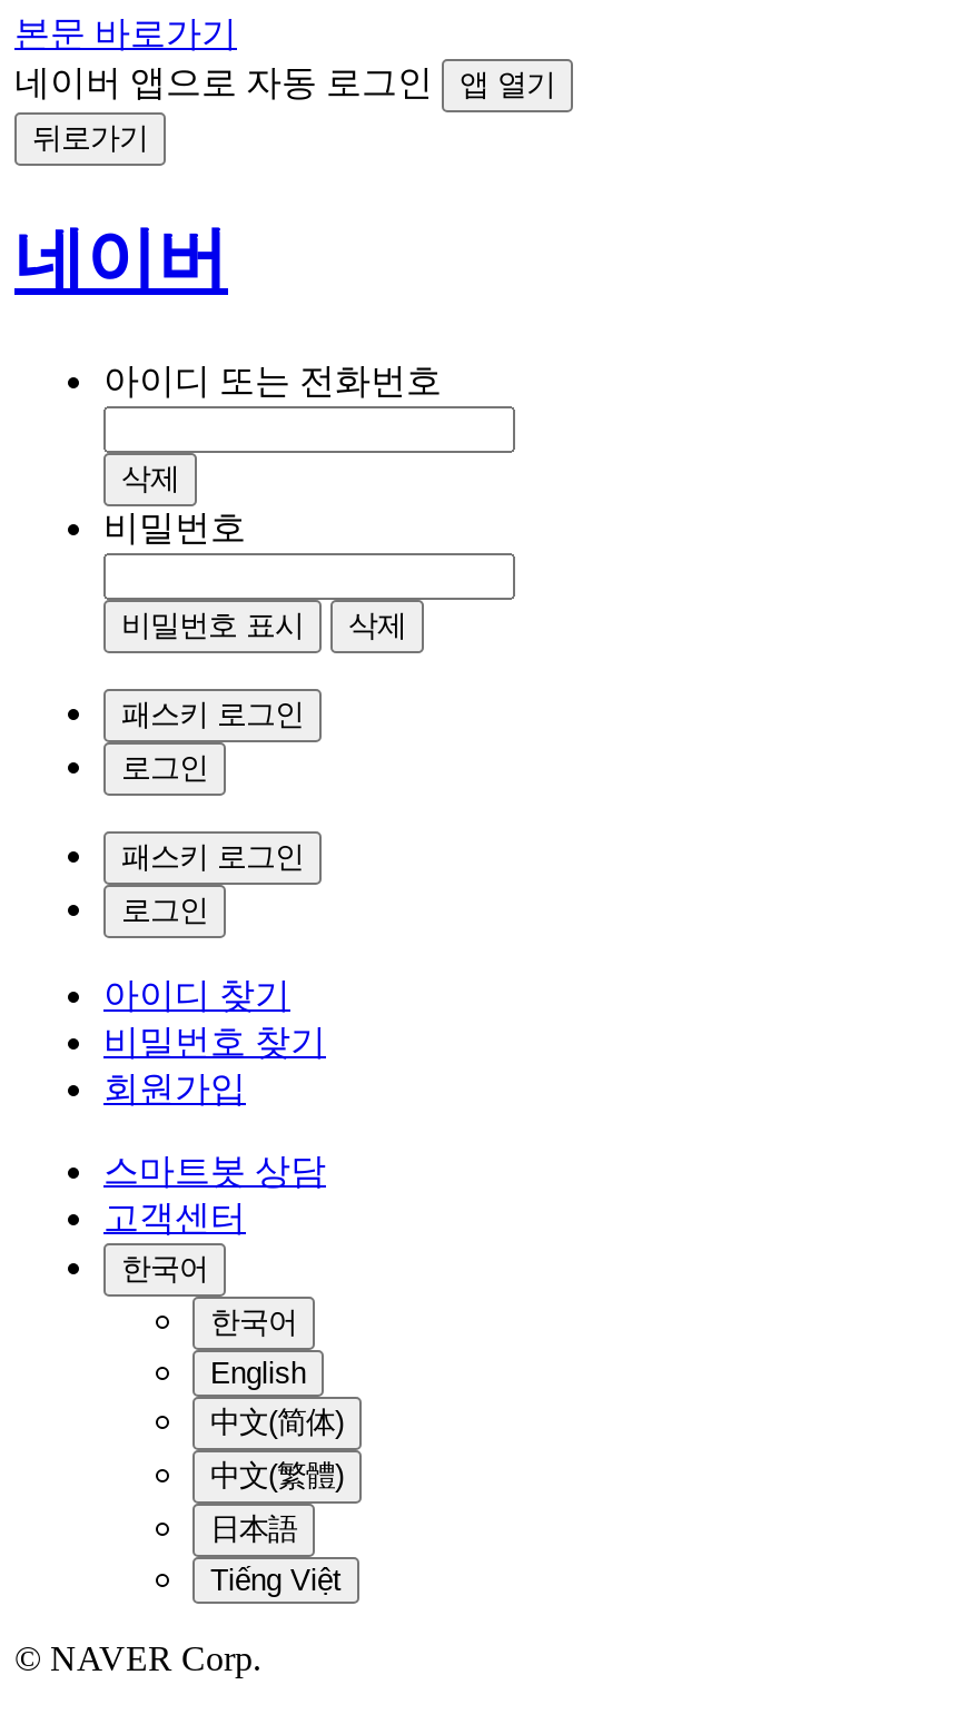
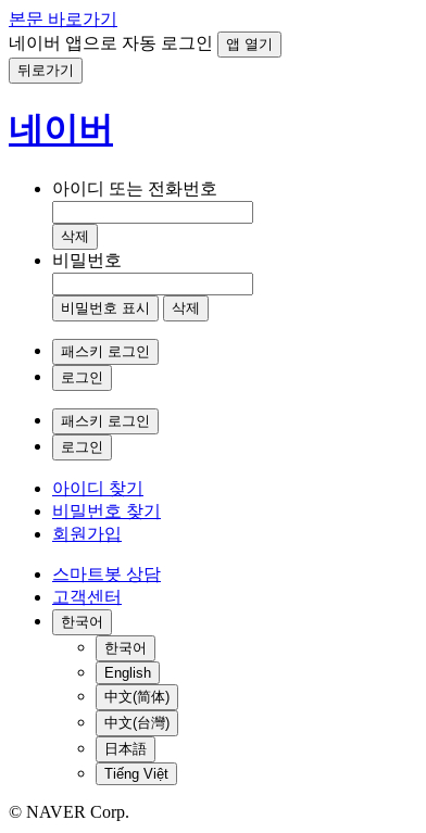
[210,1459,344,1492] 中文(繁體) -> [104,715,170,731] 中文(台灣)

